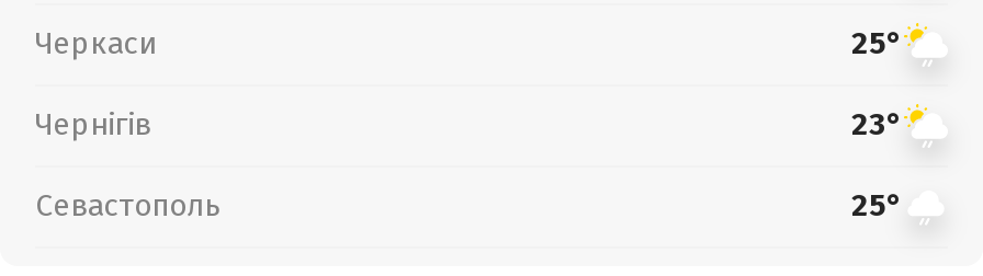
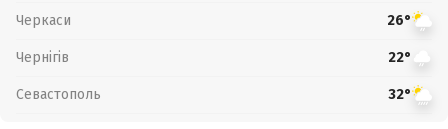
[851,25,904,62] 25° -> [387,12,412,29] 26°
[851,106,904,143] 23° -> [388,49,412,66] 22°
[851,187,904,225] 25° -> [388,86,412,103] 32°

